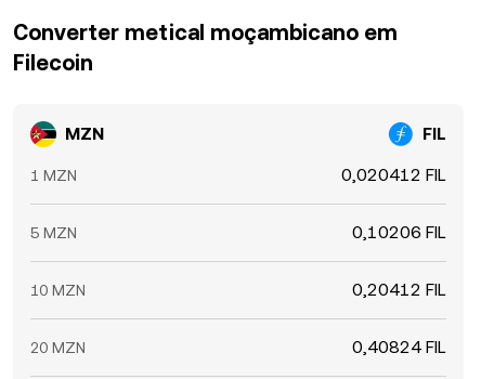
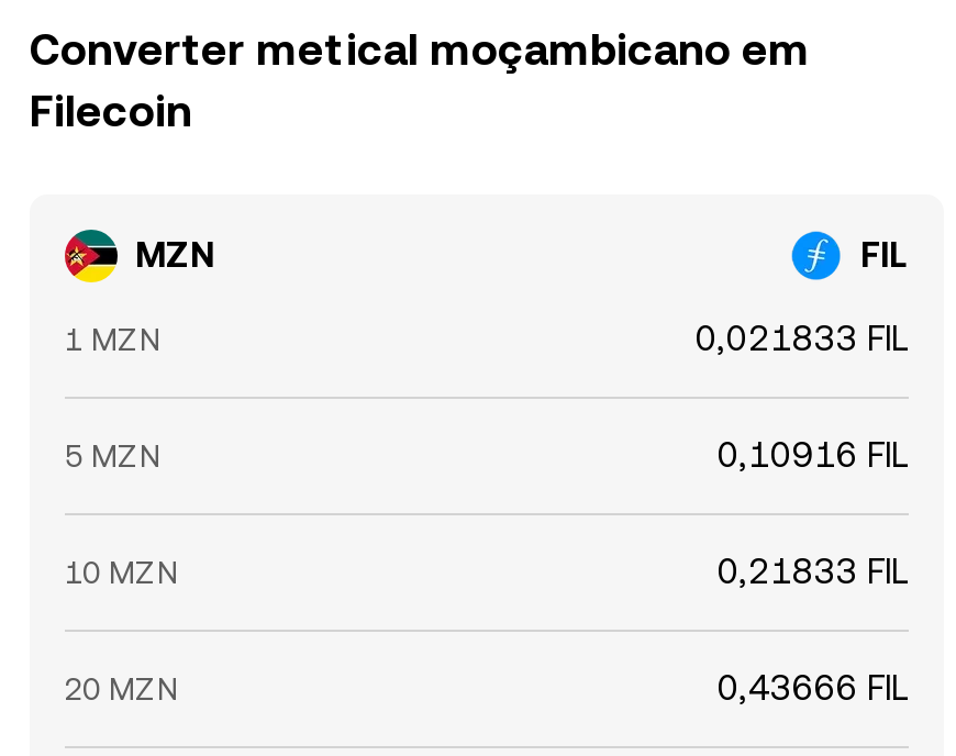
[341,165,446,185] 0,020412 FIL -> [696,318,909,359] 0,021833 FIL
[352,222,446,243] 0,10206 FIL -> [718,434,909,476] 0,10916 FIL
[352,279,446,300] 0,20412 FIL -> [718,551,909,592] 0,21833 FIL
[352,337,446,357] 0,40824 FIL -> [718,667,909,709] 0,43666 FIL

